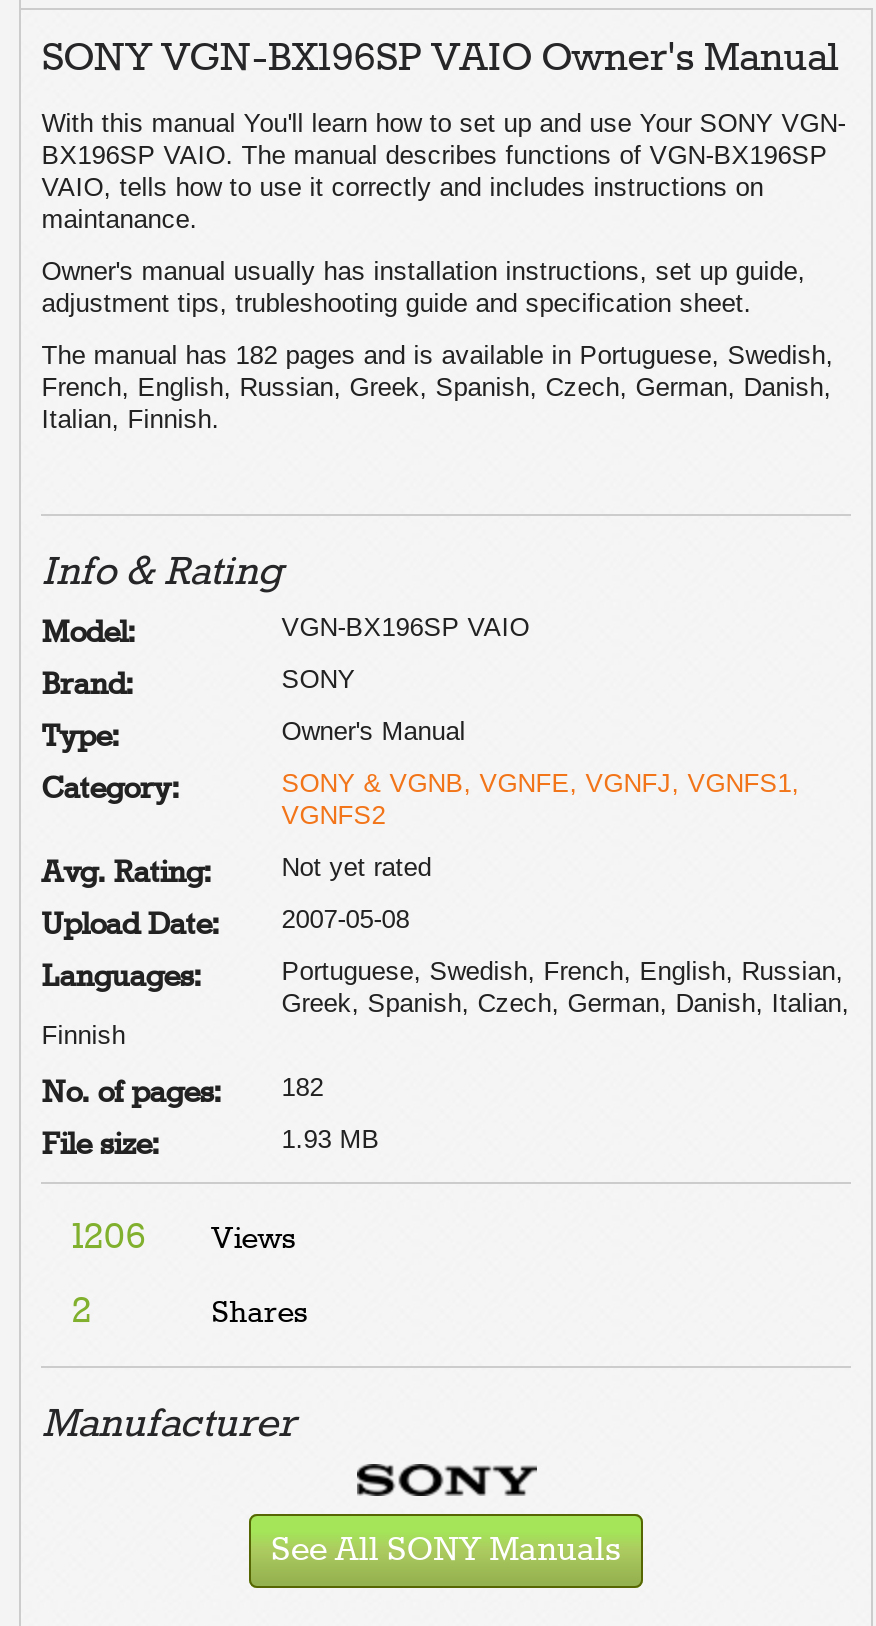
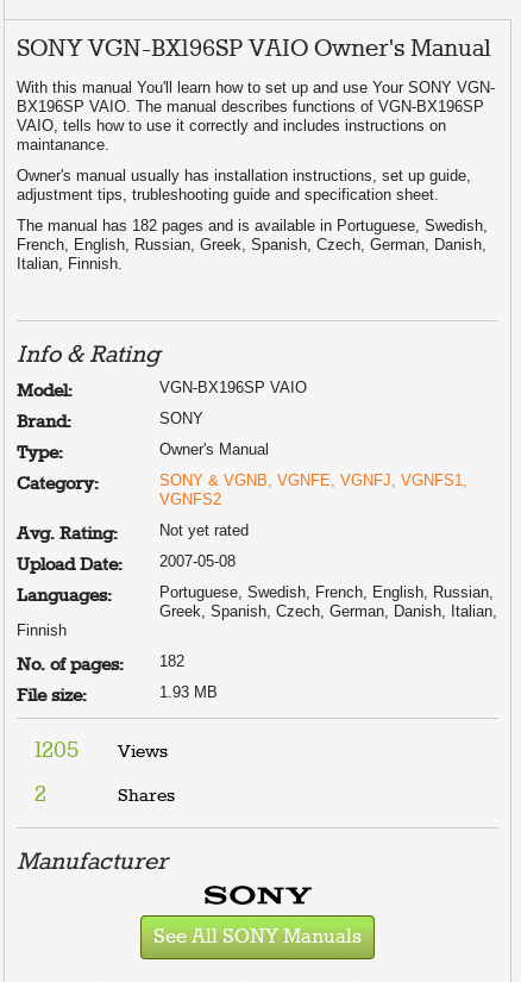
[71,1215,295,1259] 1206 Views -> [35,737,168,764] 1205 Views

